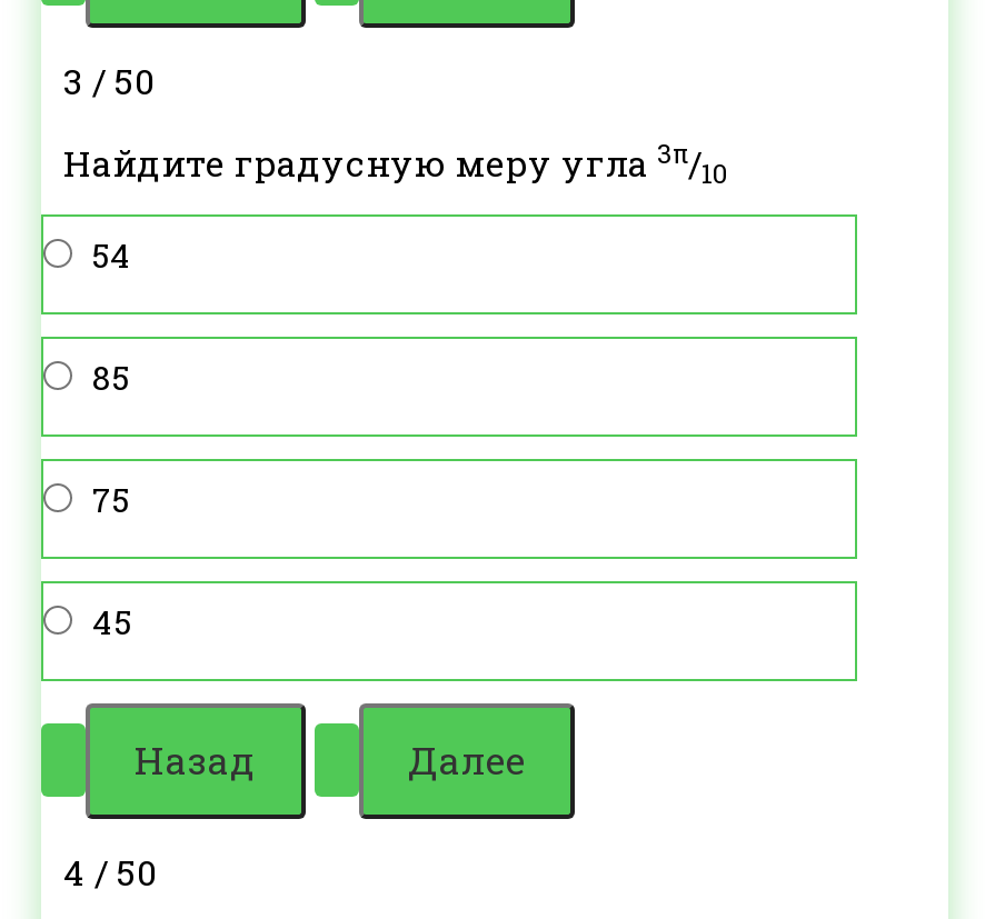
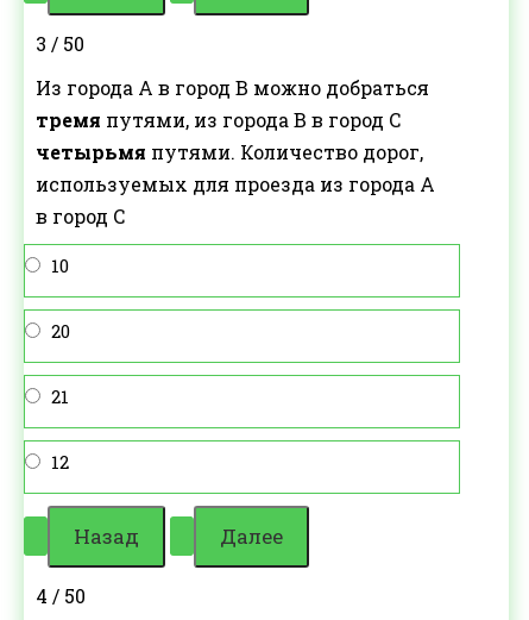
[63,135,728,191] Найдите градусную меру угла 3π/10 -> [36,75,435,228] Из города А в город В можно добраться | тремя путями, из города В в город С | четырьмя путями. Количество дорог, | используемых для проезда из города А | в город С
[92,233,132,277] 54 -> [51,253,69,277] 10
[92,355,130,400] 85 -> [51,319,70,342] 20
[92,477,130,522] 75 -> [51,384,69,408] 21
[92,600,132,644] 45 -> [51,450,69,473] 12

